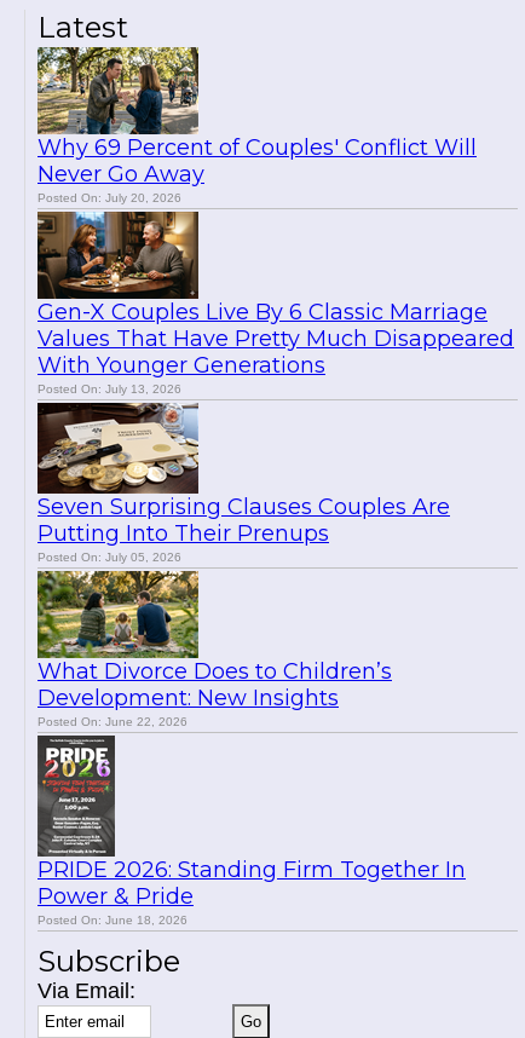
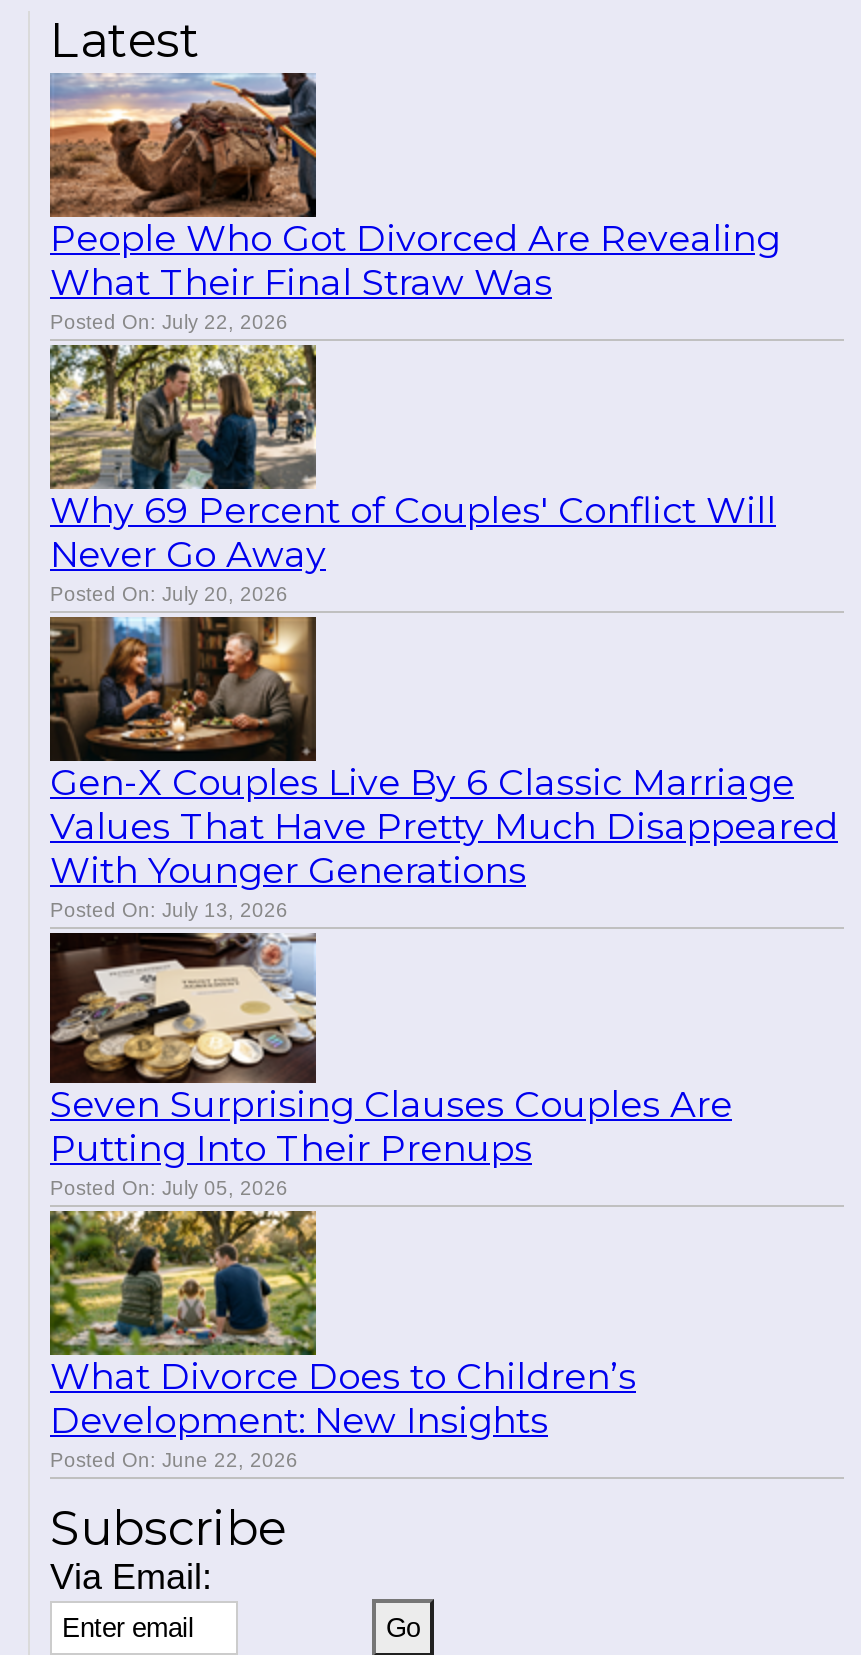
moved [35,45,514,729] -> [46,341,838,1472]: [image] | Why 69 Percent of Couples' Conflict Will | Never Go Away | ... | Development: New Insights | Posted On: June 22, 2026
none -> [50,71,780,334] [image] | People Who Got Divorced Are Revealing | What Their Final Straw Was | Posted On: July 22, 2026
[36,734,466,927] [image] | PRIDE 2026: Standing Firm Together In | Power & Pride | Posted On: June 18, 2026 -> none

